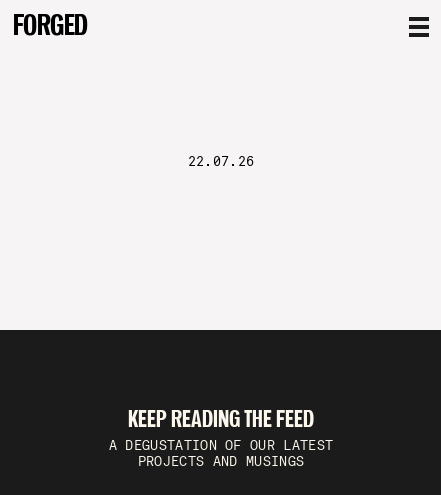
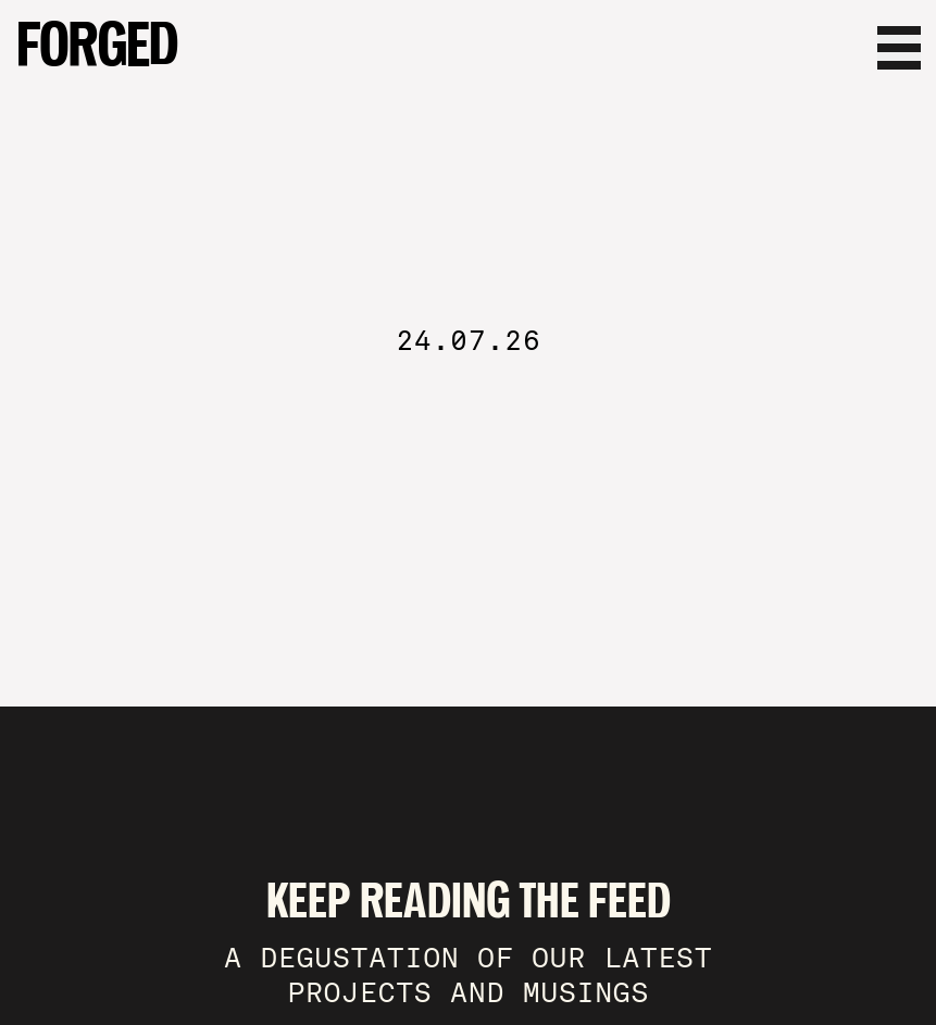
[188,154,254,169] 22.07.26 -> [396,324,541,357] 24.07.26

